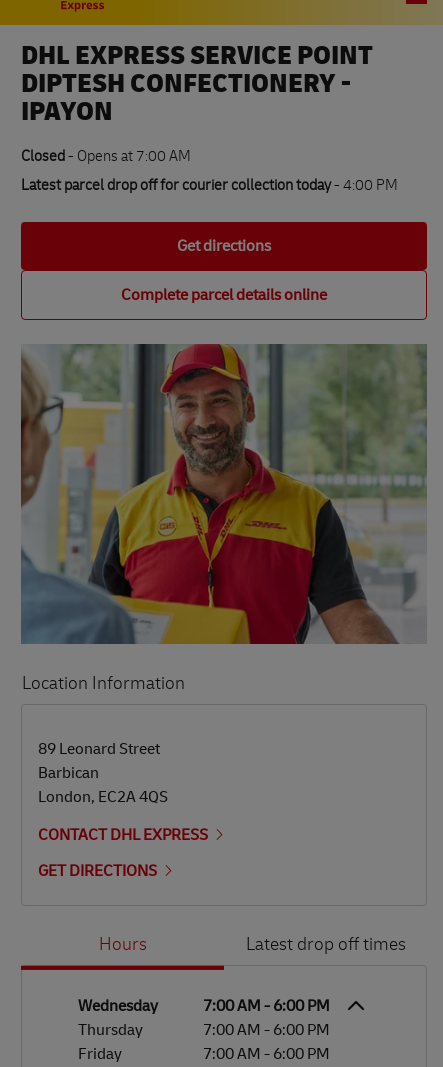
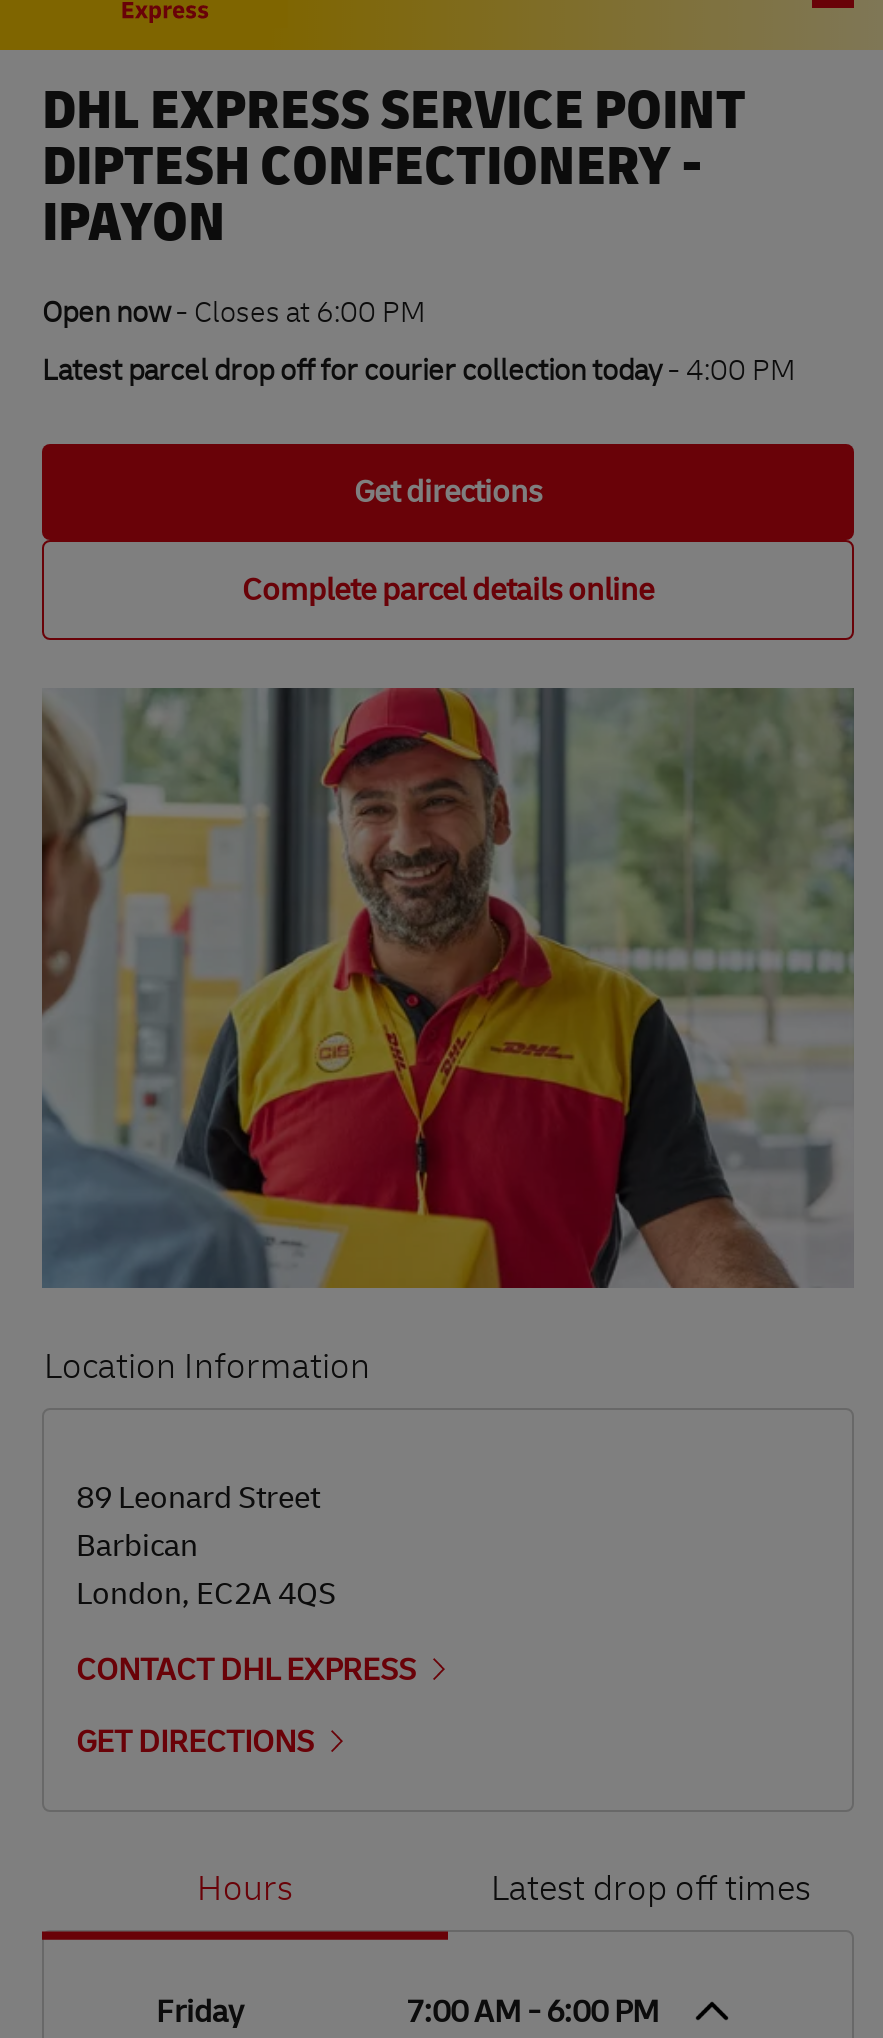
[21,150,191,166] Closed- Opens at 7:00 AM -> [42,300,426,332] Open now- Closes at 6:00 PM
[78,996,330,1040] Wednesday | 7:00 AM - 6:00 PM | Thursday | 7:00 AM - 6:00 PM -> none

